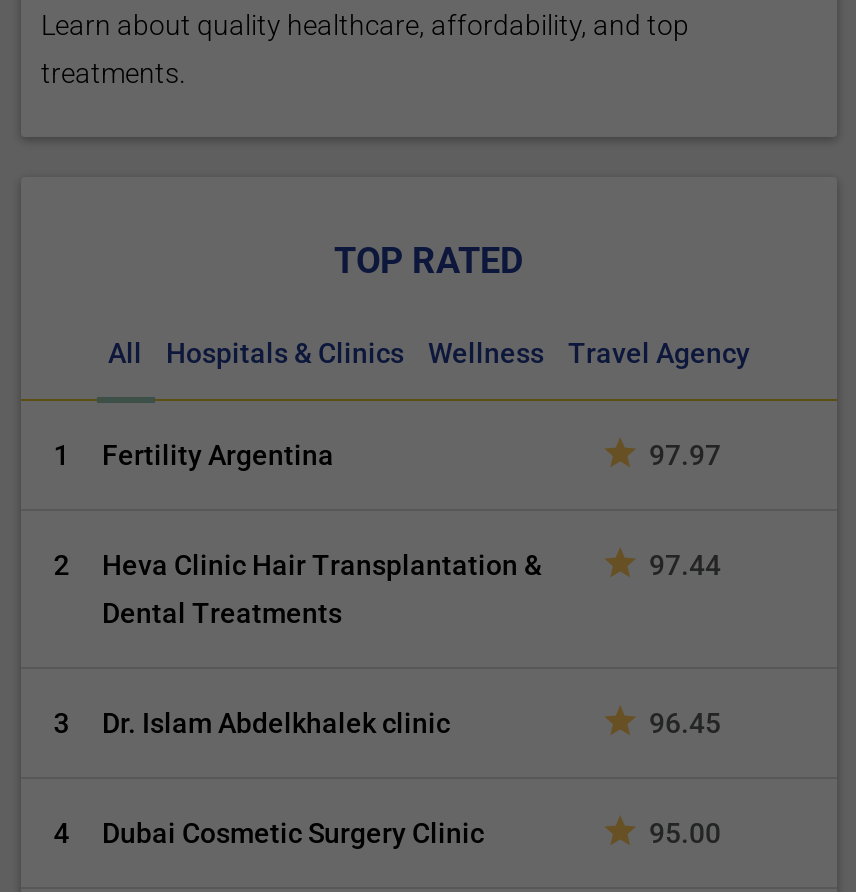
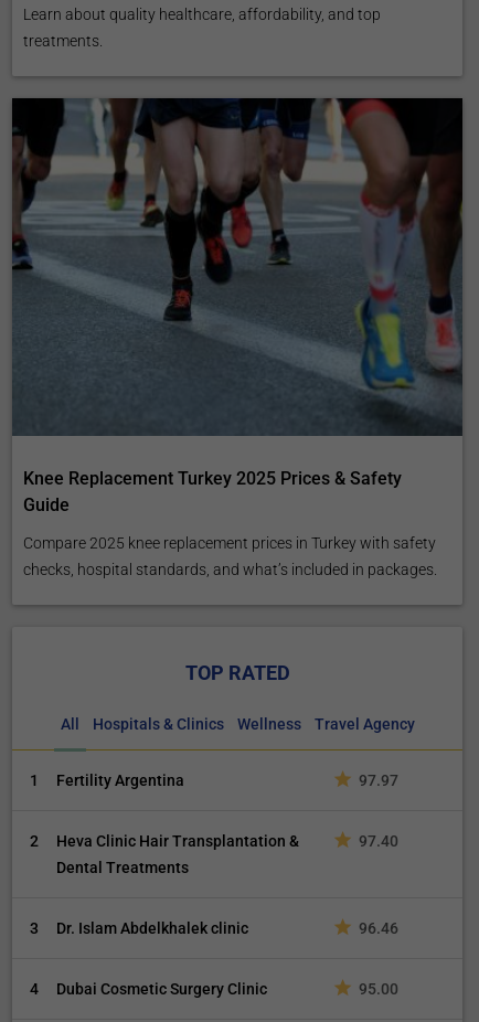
none -> [11,97,464,578] [image] | Knee Replacement Turkey 2025 Prices & Safety | Guide | Compare 2025 knee replacement prices in Turkey with safety | checks, hospital standards, and what’s included in packages.
[649,550,721,582] 97.44 -> [359,832,398,850] 97.40
[649,708,721,740] 96.45 -> [359,919,398,937] 96.46

